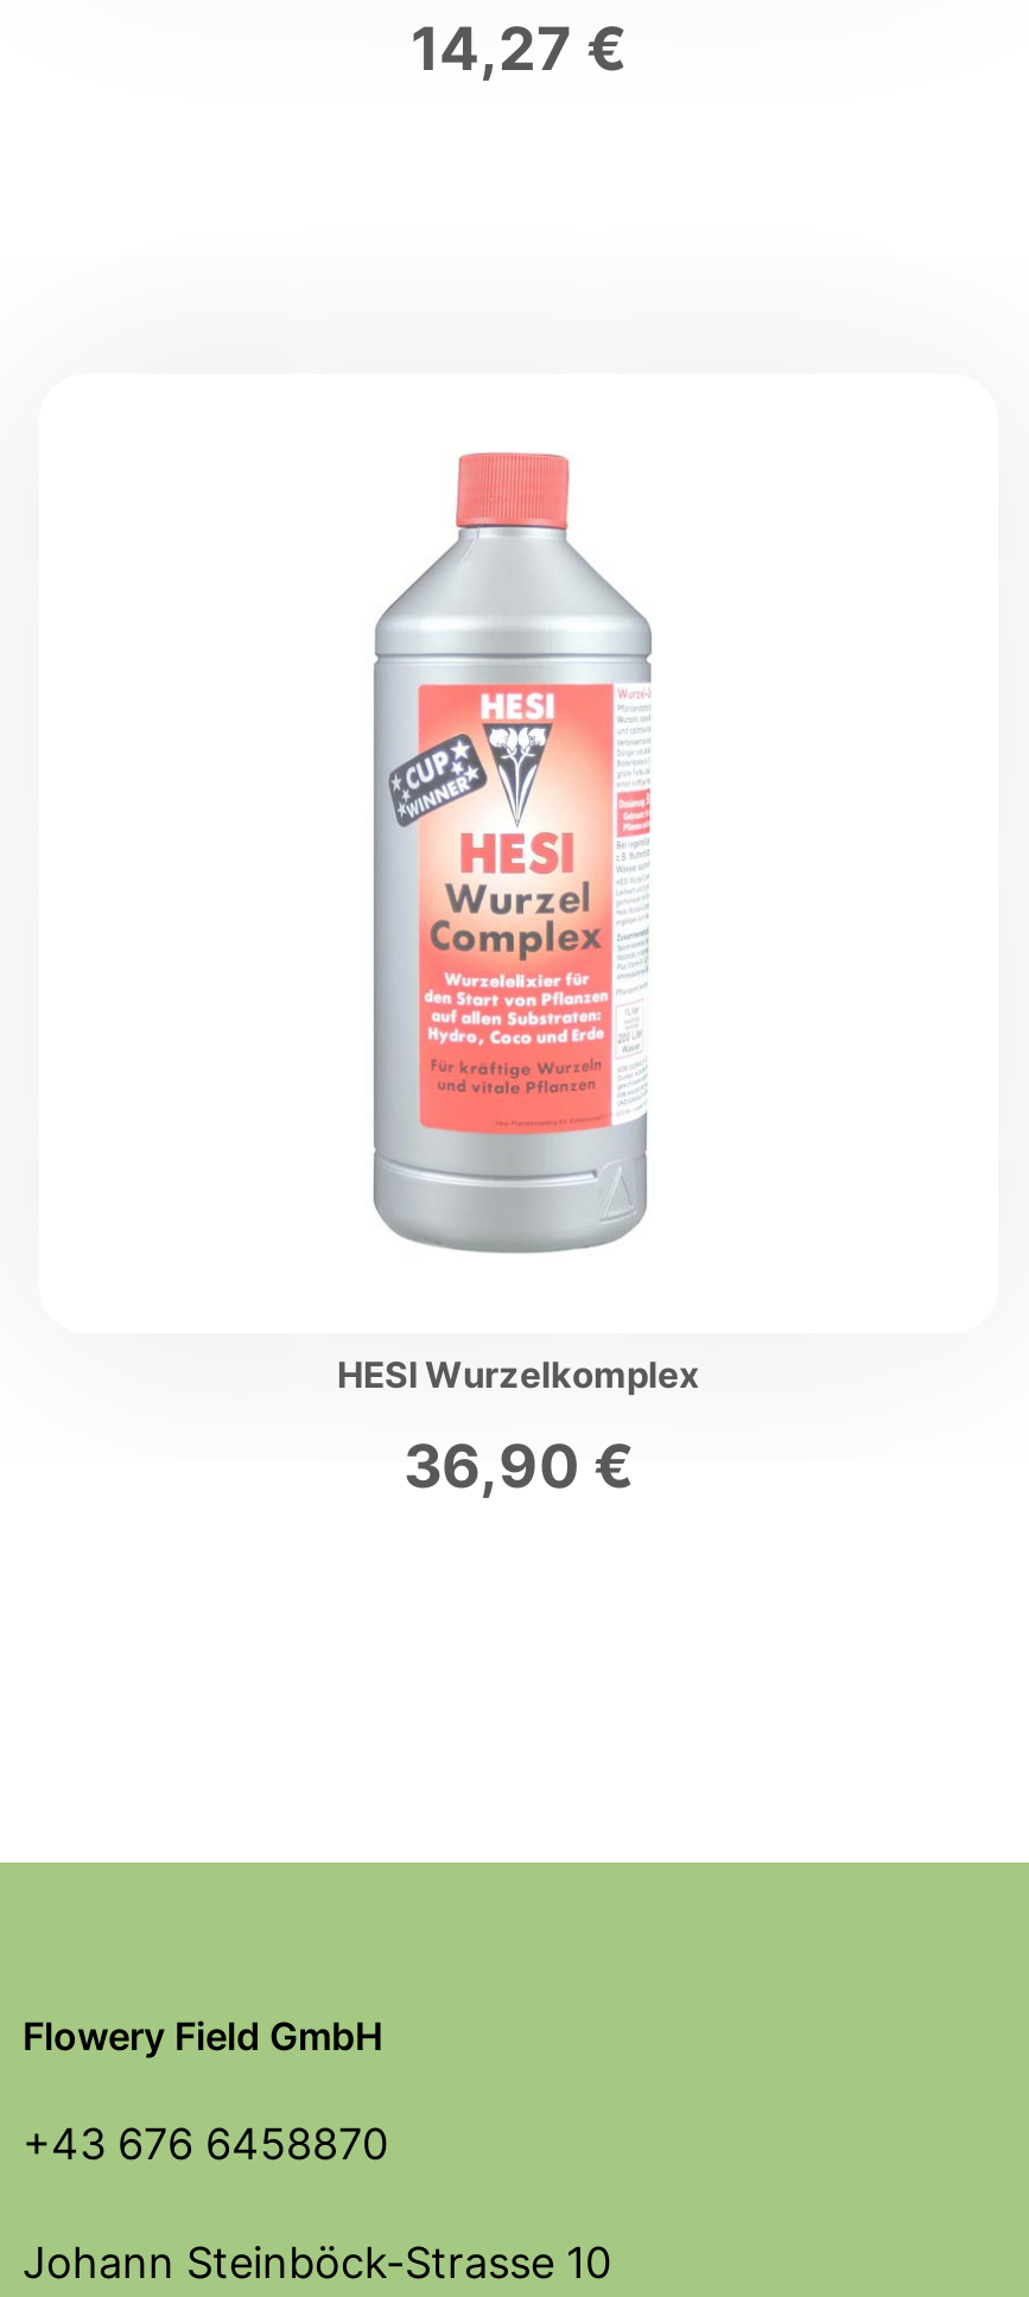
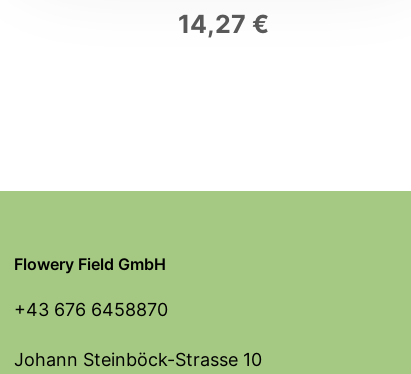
[371,450,654,1255] [image] -> none
[337,1352,700,1501] HESI Wurzelkomplex | 36,90 € -> none

